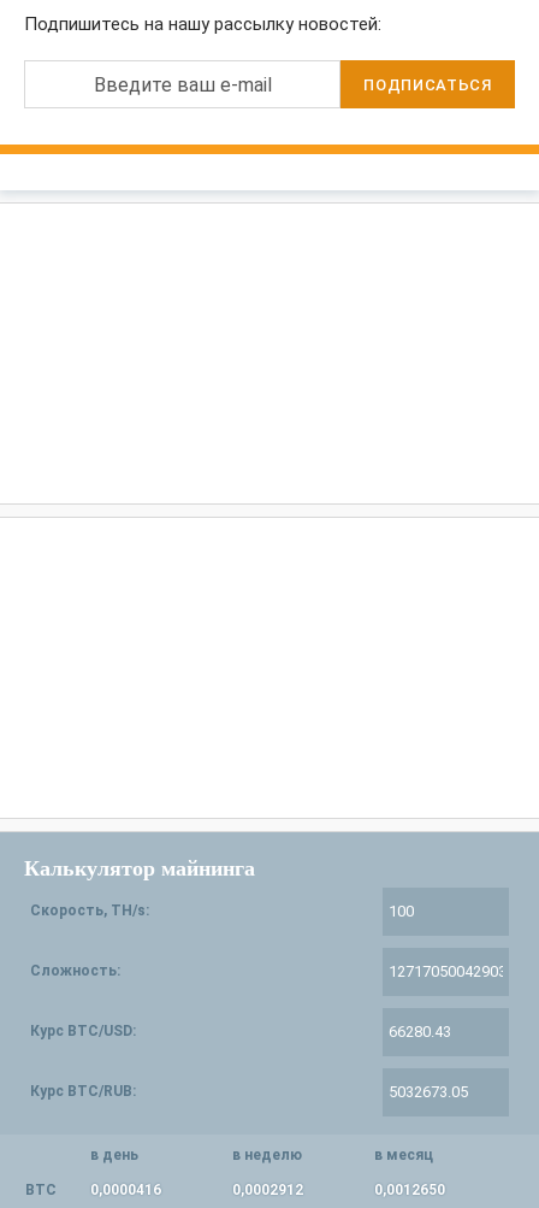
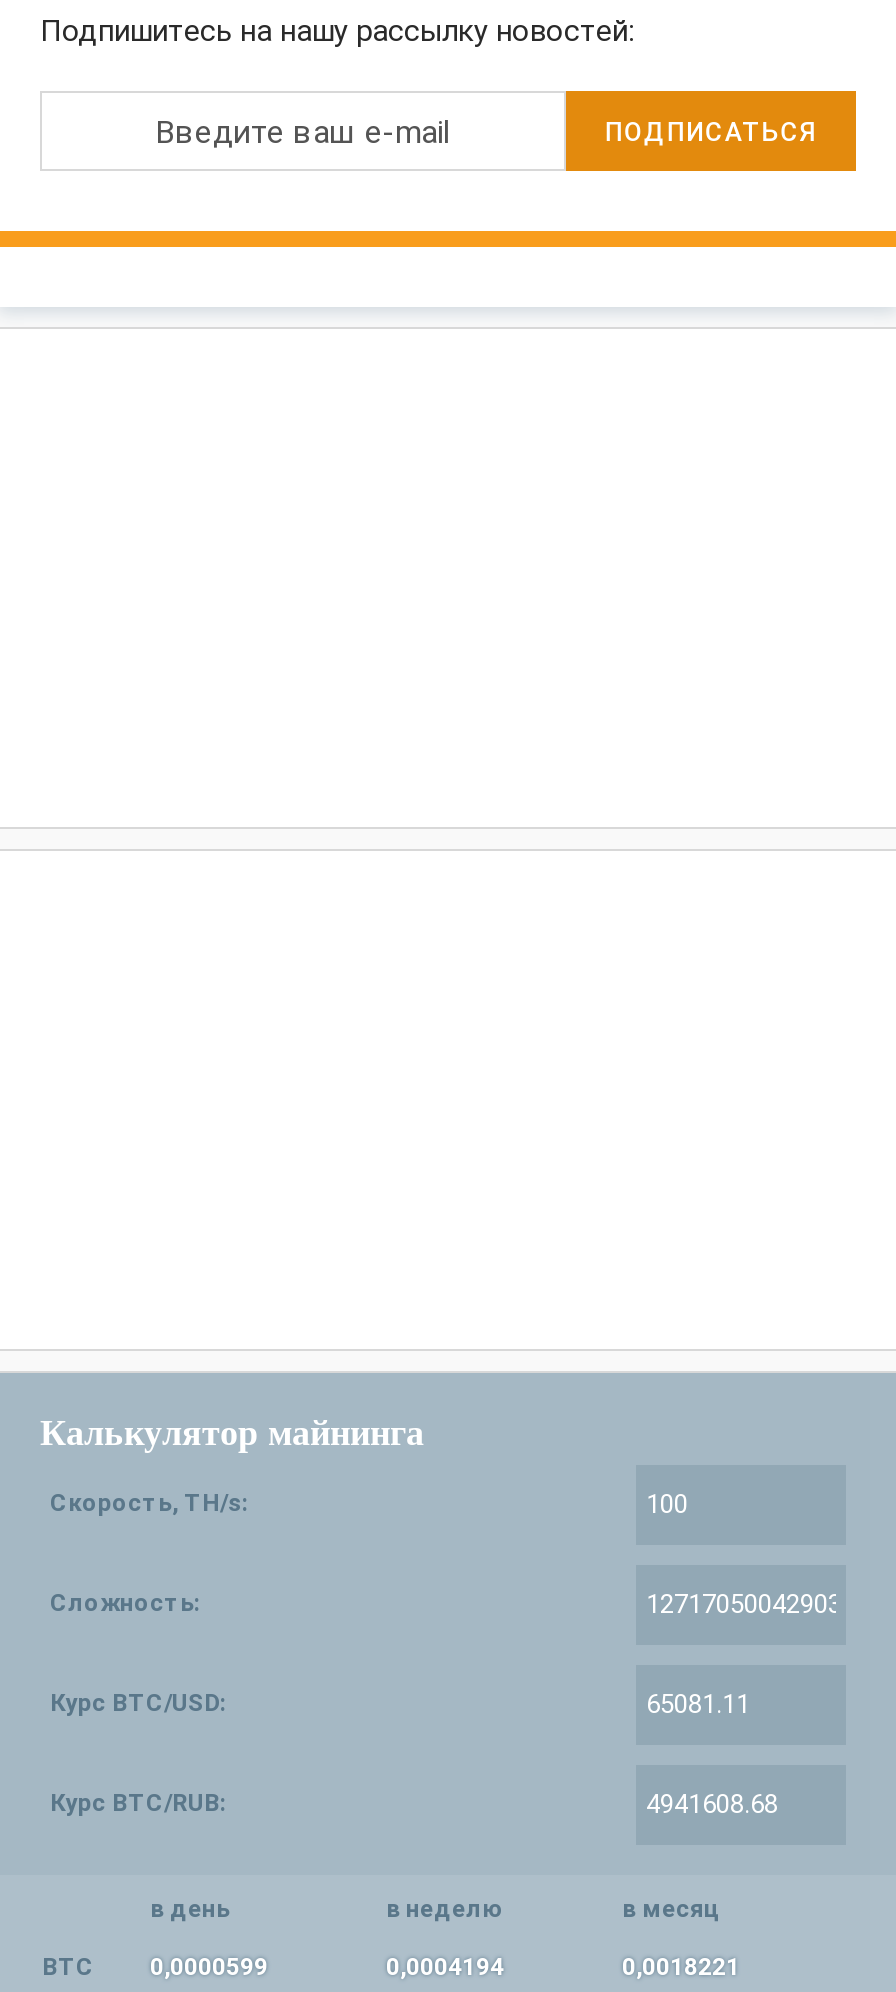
[25,1181,161,1198] BTC 0,0000416 -> [42,1953,268,1981] BTC 0,0000599
[232,1181,303,1198] 0,0002912 -> [386,1953,504,1981] 0,0004194
[374,1181,445,1198] 0,0012650 -> [622,1953,740,1981] 0,0018221

